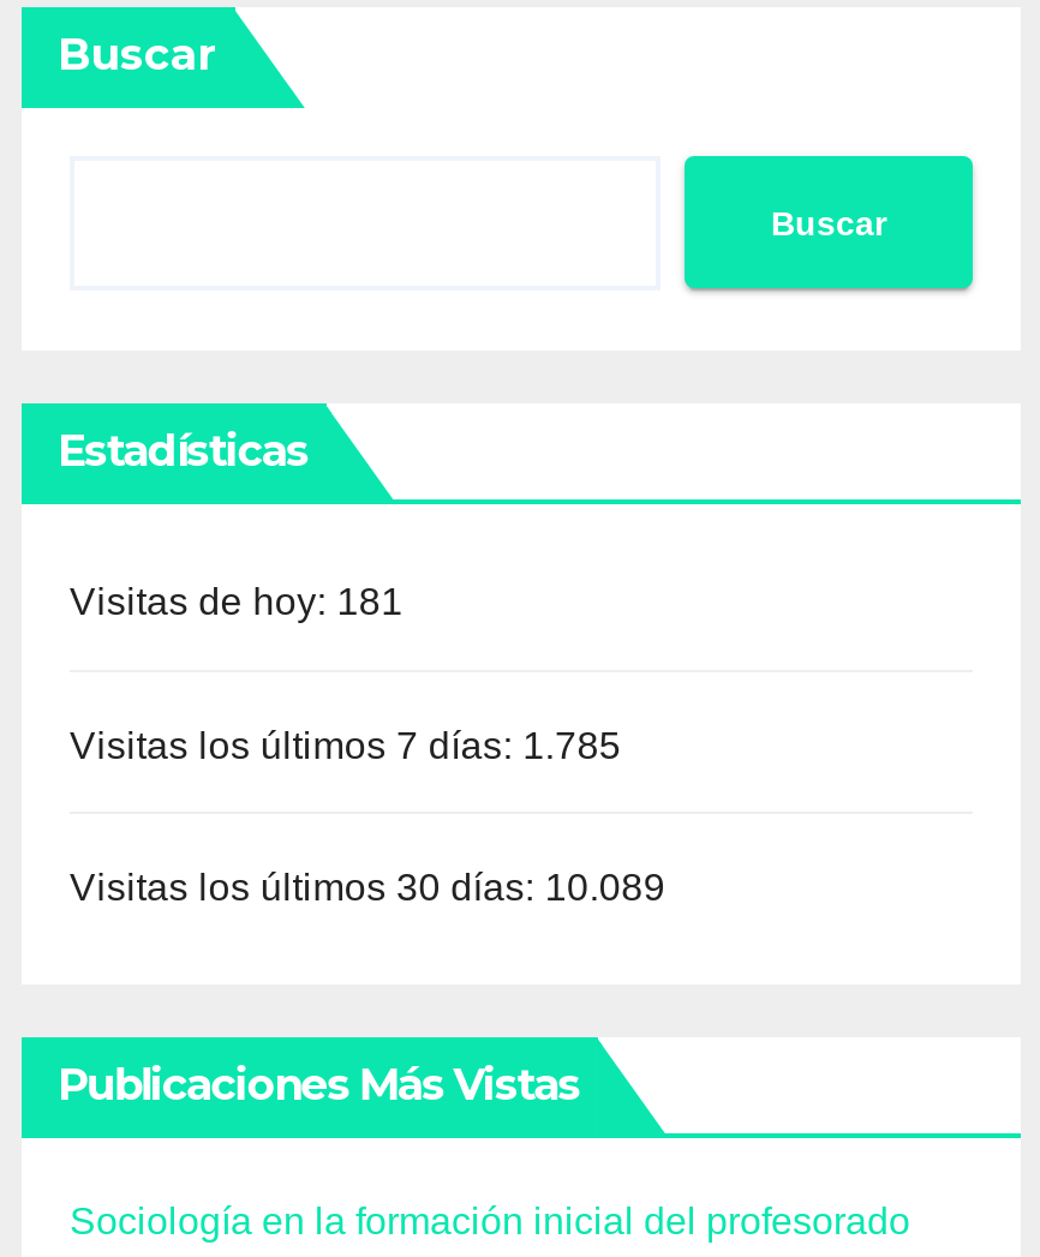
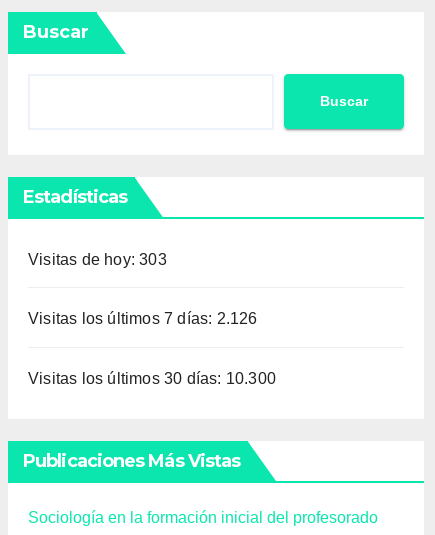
[70,581,403,622] Visitas de hoy: 181 -> [28,251,167,268] Visitas de hoy: 303
[70,724,621,765] Visitas los últimos 7 días: 1.785 -> [28,310,258,327] Visitas los últimos 7 días: 2.126
[70,866,665,907] Visitas los últimos 30 días: 10.089 -> [28,370,276,387] Visitas los últimos 30 días: 10.300

